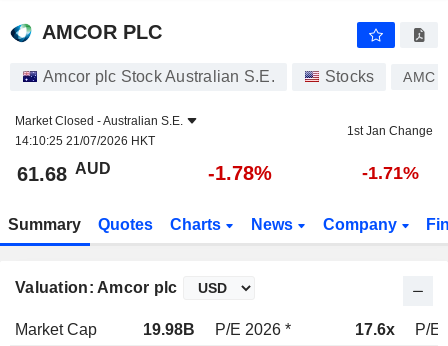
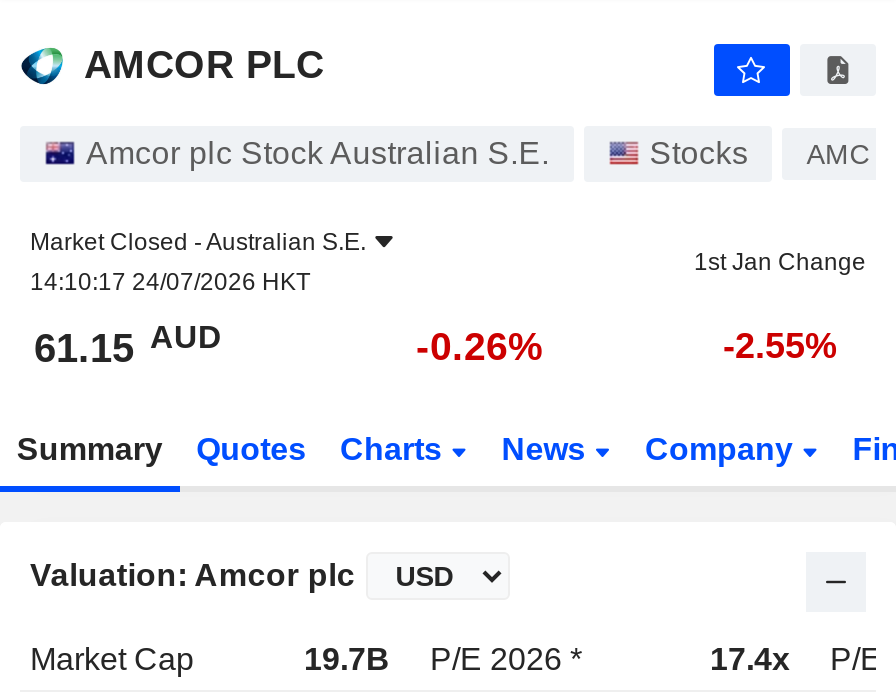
[15,134,155,148] 14:10:25 21/07/2026 HKT -> [30,268,310,296] 14:10:17 24/07/2026 HKT
[17,159,111,185] 61.68 AUD -> [34,319,222,370] 61.15 AUD
[208,162,272,184] -1.78% -> [416,324,544,368] -0.26%
[361,163,418,183] -1.71% -> [723,326,837,366] -2.55%
[143,321,291,338] 19.98B P/E 2026 * -> [304,642,582,676] 19.7B P/E 2026 *
[355,321,395,338] 17.6x -> [710,642,790,676] 17.4x

